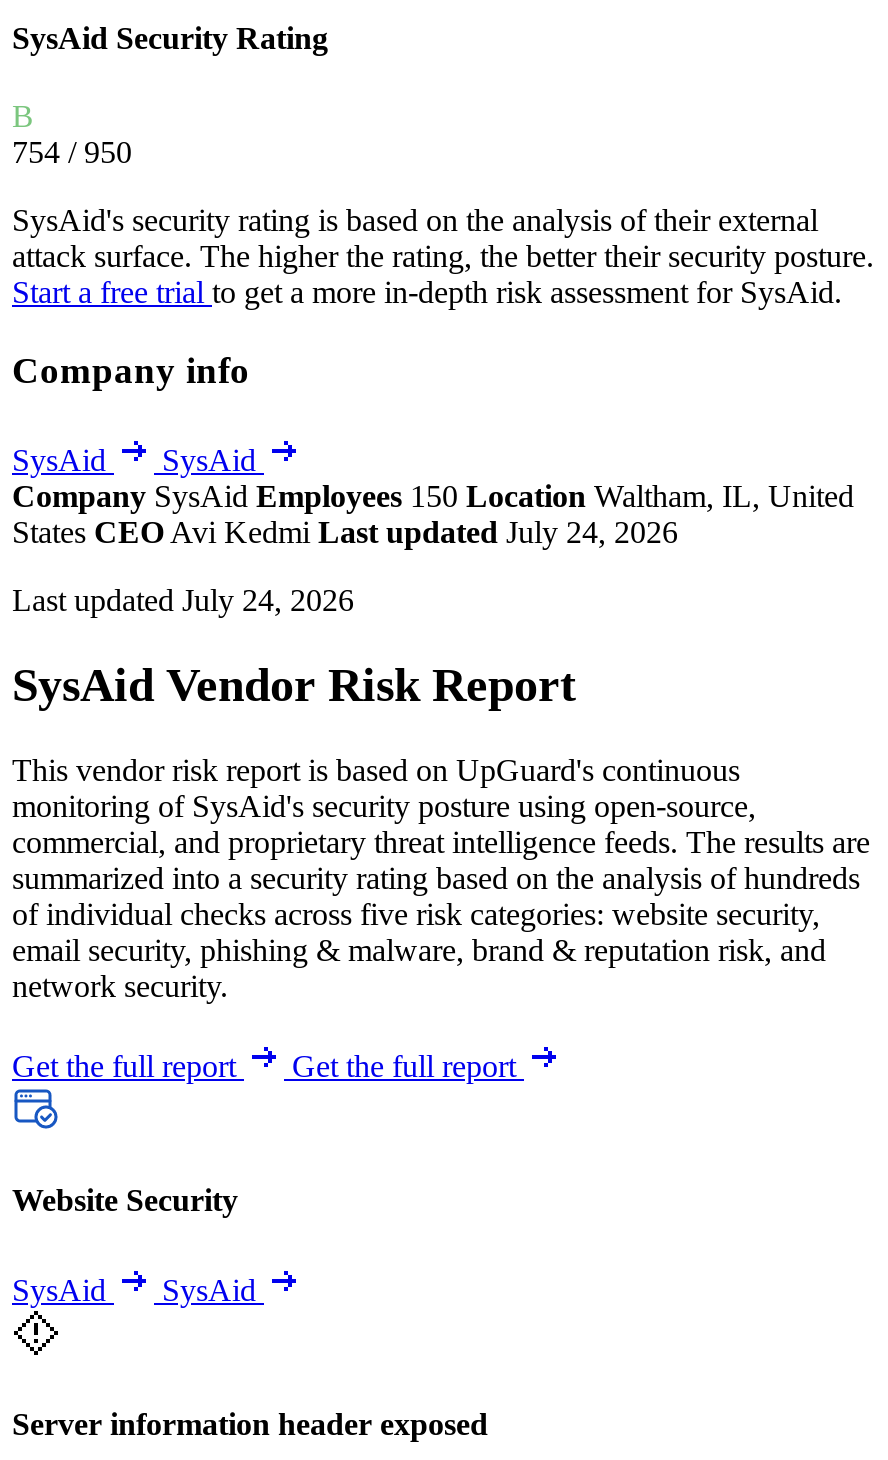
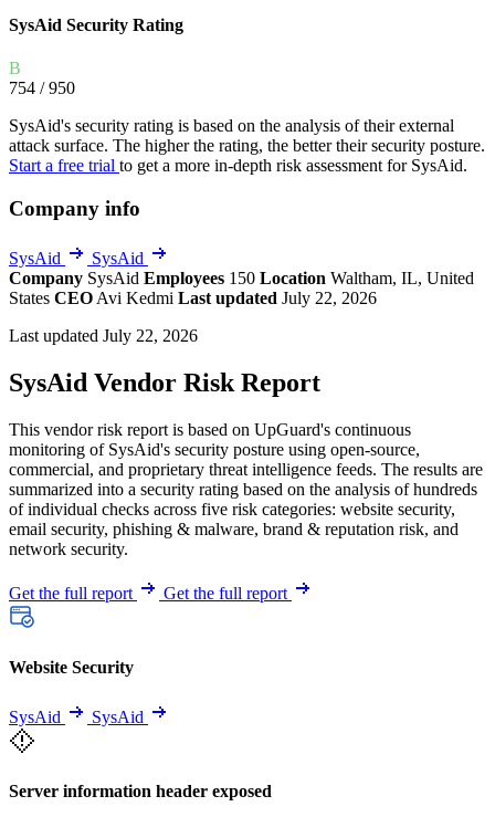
[12,515,678,549] States CEO Avi KedmiLast updated July 24, 2026 -> [9,288,377,307] States CEO Avi KedmiLast updated July 22, 2026
[12,583,354,617] Last updated July 24, 2026 -> [9,326,198,345] Last updated July 22, 2026

